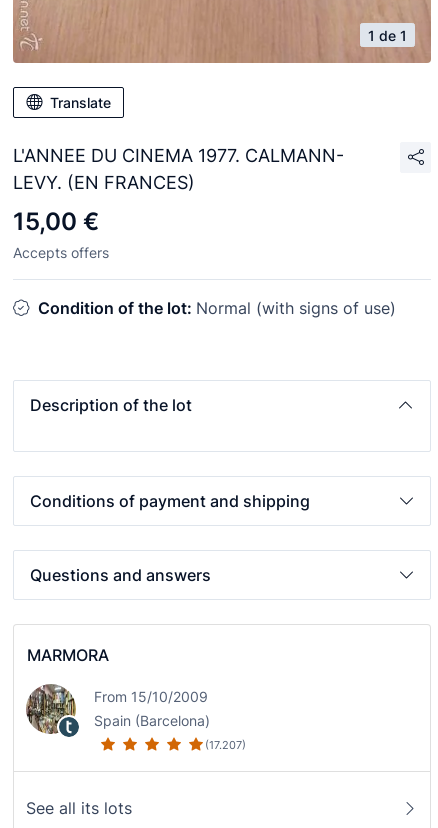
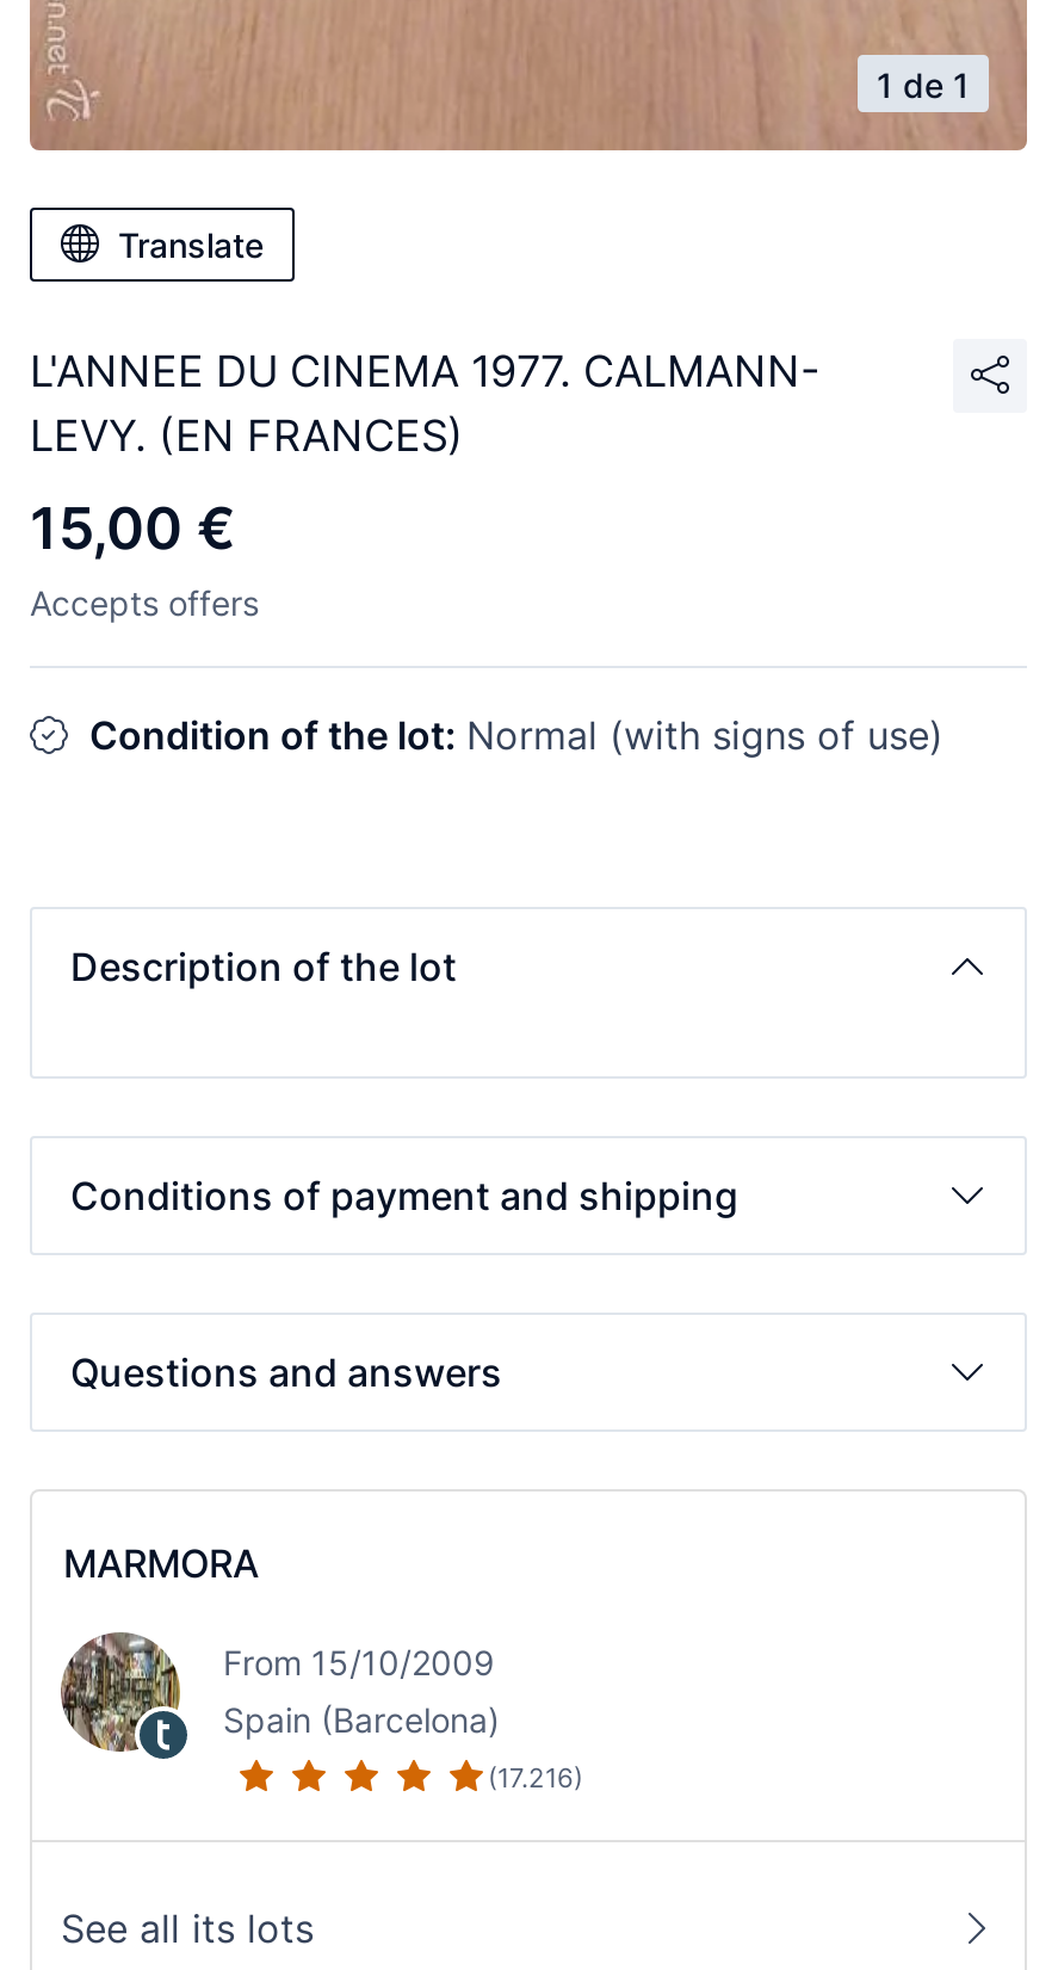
[205,738,246,752] (17.207) -> [488,1761,583,1795] (17.216)

